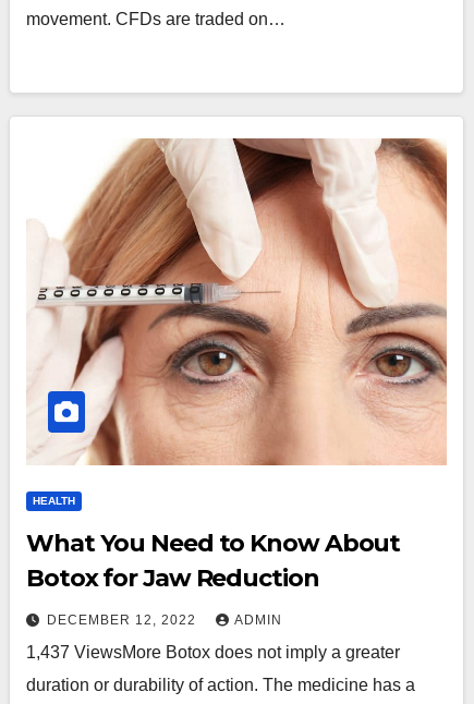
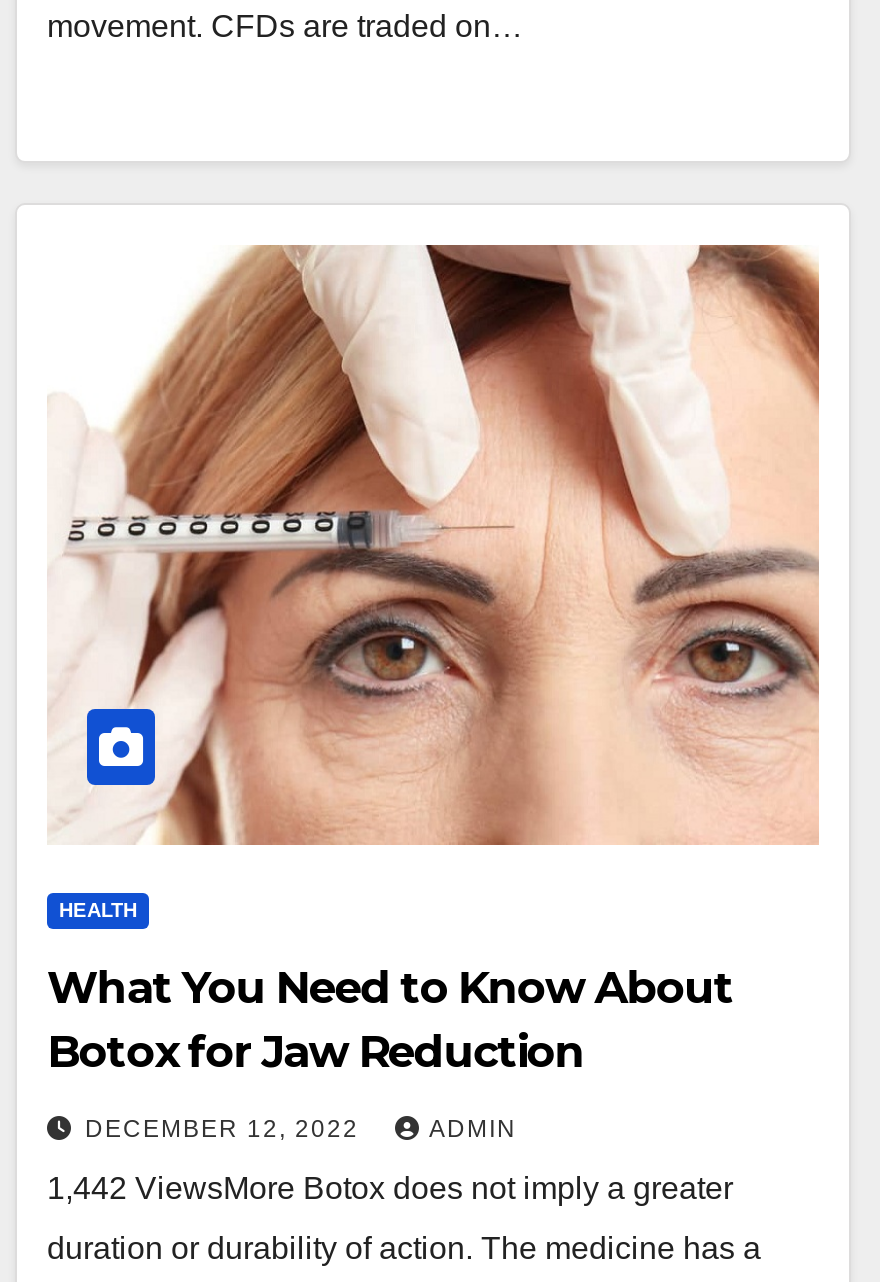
[26,643,400,661] 1,437 ViewsMore Botox does not imply a greater -> [47,1171,733,1205] 1,442 ViewsMore Botox does not imply a greater

